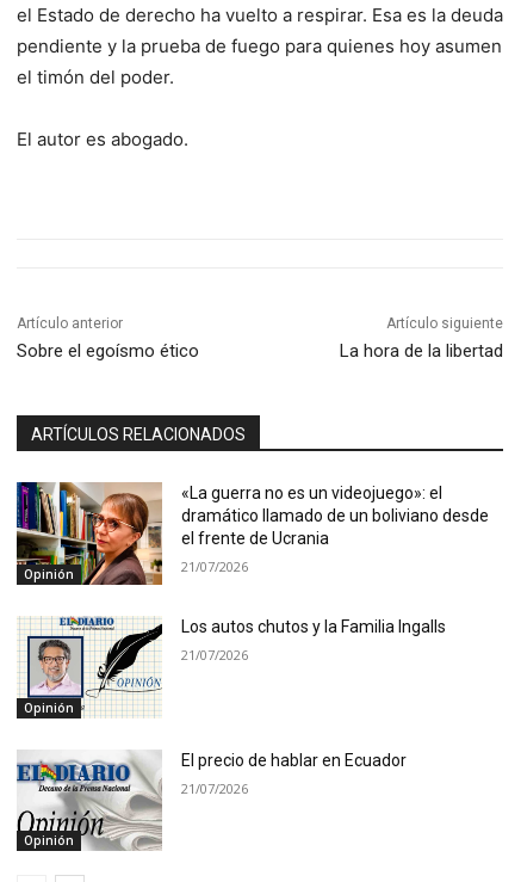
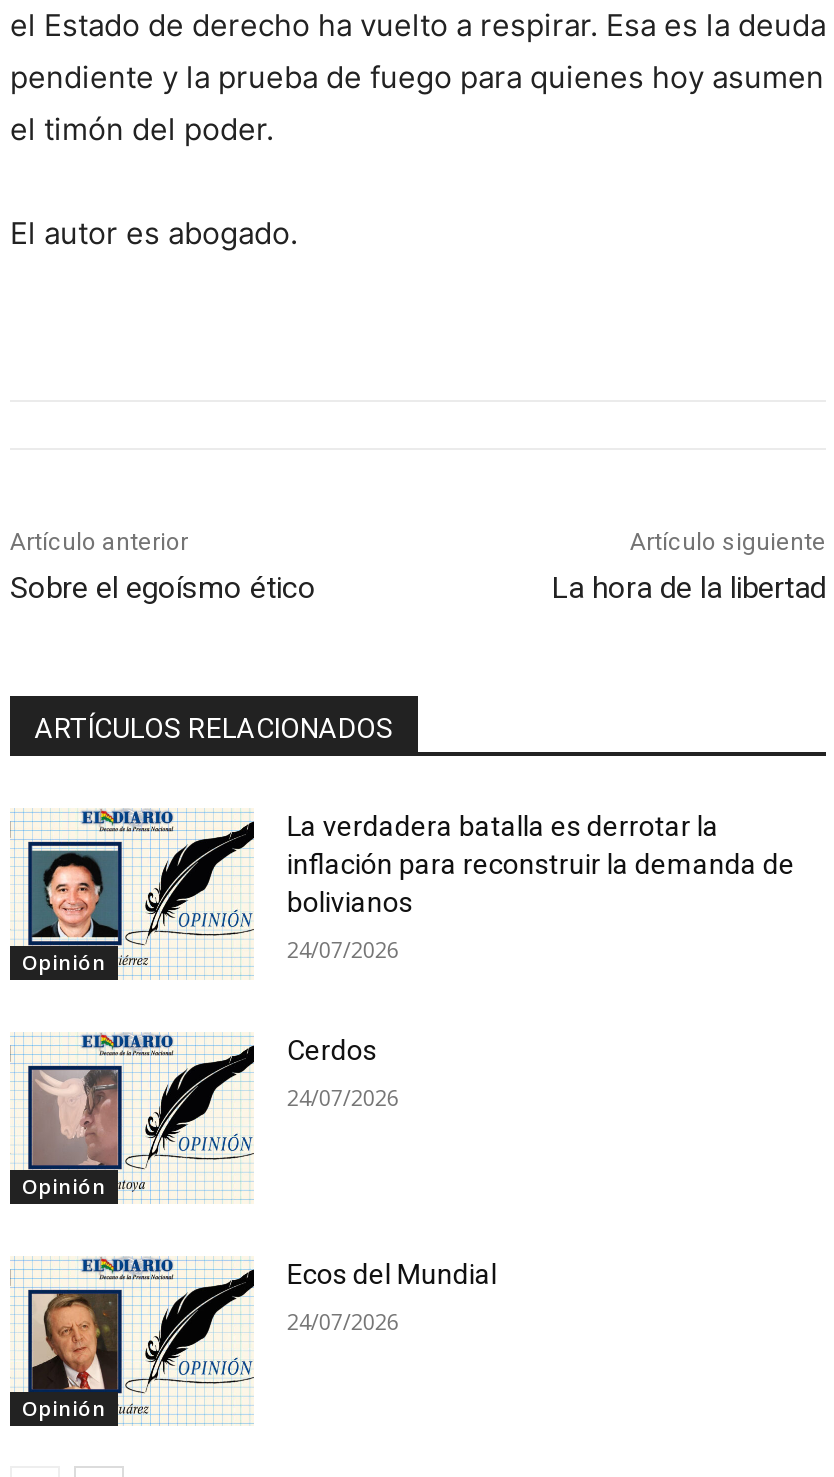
[15,481,489,586] [image] | «La guerra no es un videojuego»: el | dramático llamado de un boliviano desde | el frente de Ucrania -> [10,808,795,980] [image] | La verdadera batalla es derrotar la | inflación para reconstruir la demanda de | bolivianos
[182,558,248,576] 21/07/2026 -> [287,935,399,965] 24/07/2026
[182,617,446,636] Los autos chutos y la Familia Ingalls -> [287,1034,377,1066] Cerdos
[30,639,81,696] [image] -> [32,1068,118,1166] [image]
[182,646,248,664] 21/07/2026 -> [287,1082,399,1112] 24/07/2026
[15,750,407,851] [image] | El precio de hablar en Ecuador -> [12,1256,497,1424] [image] | Ecos del Mundial
[182,779,248,797] 21/07/2026 -> [287,1305,399,1335] 24/07/2026

